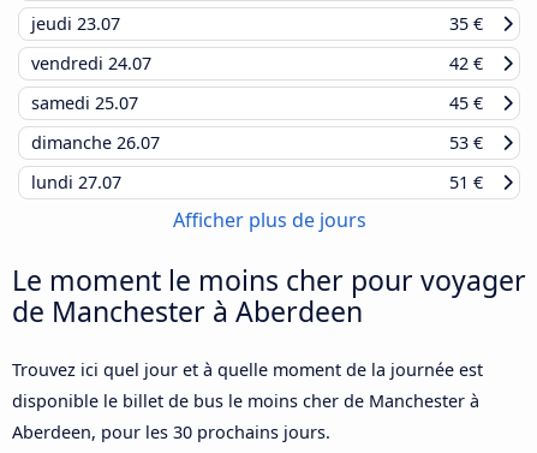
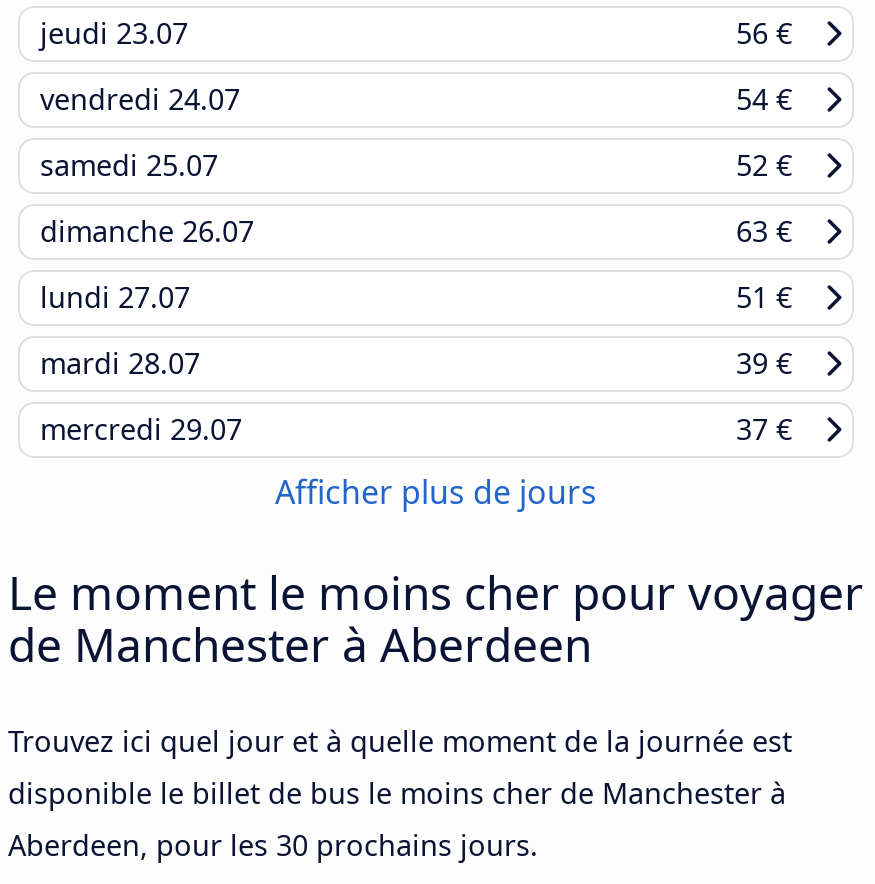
[449,12,483,35] 35 € -> [736,14,792,52] 56 €
[449,51,483,74] 42 € -> [736,80,792,118] 54 €
[449,91,483,114] 45 € -> [736,146,792,184] 52 €
[449,131,483,154] 53 € -> [736,212,792,250] 63 €
none -> [40,344,792,448] mardi 28.07 | 39 € | mercredi 29.07 | 37 €

